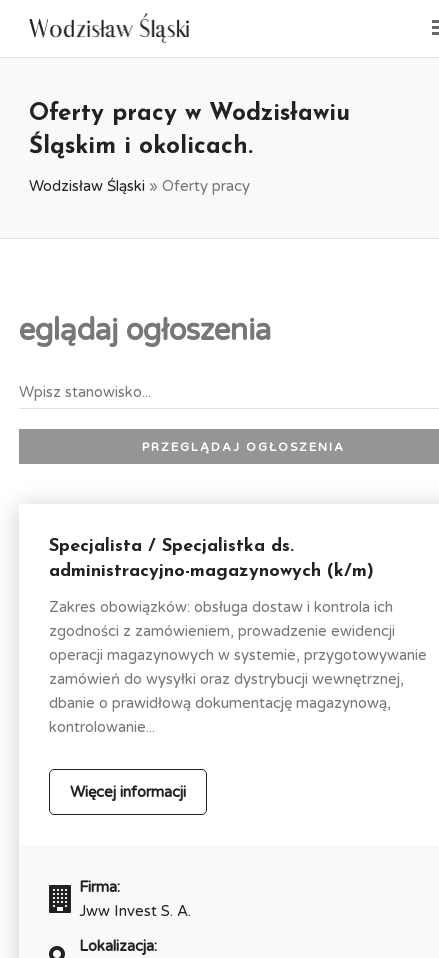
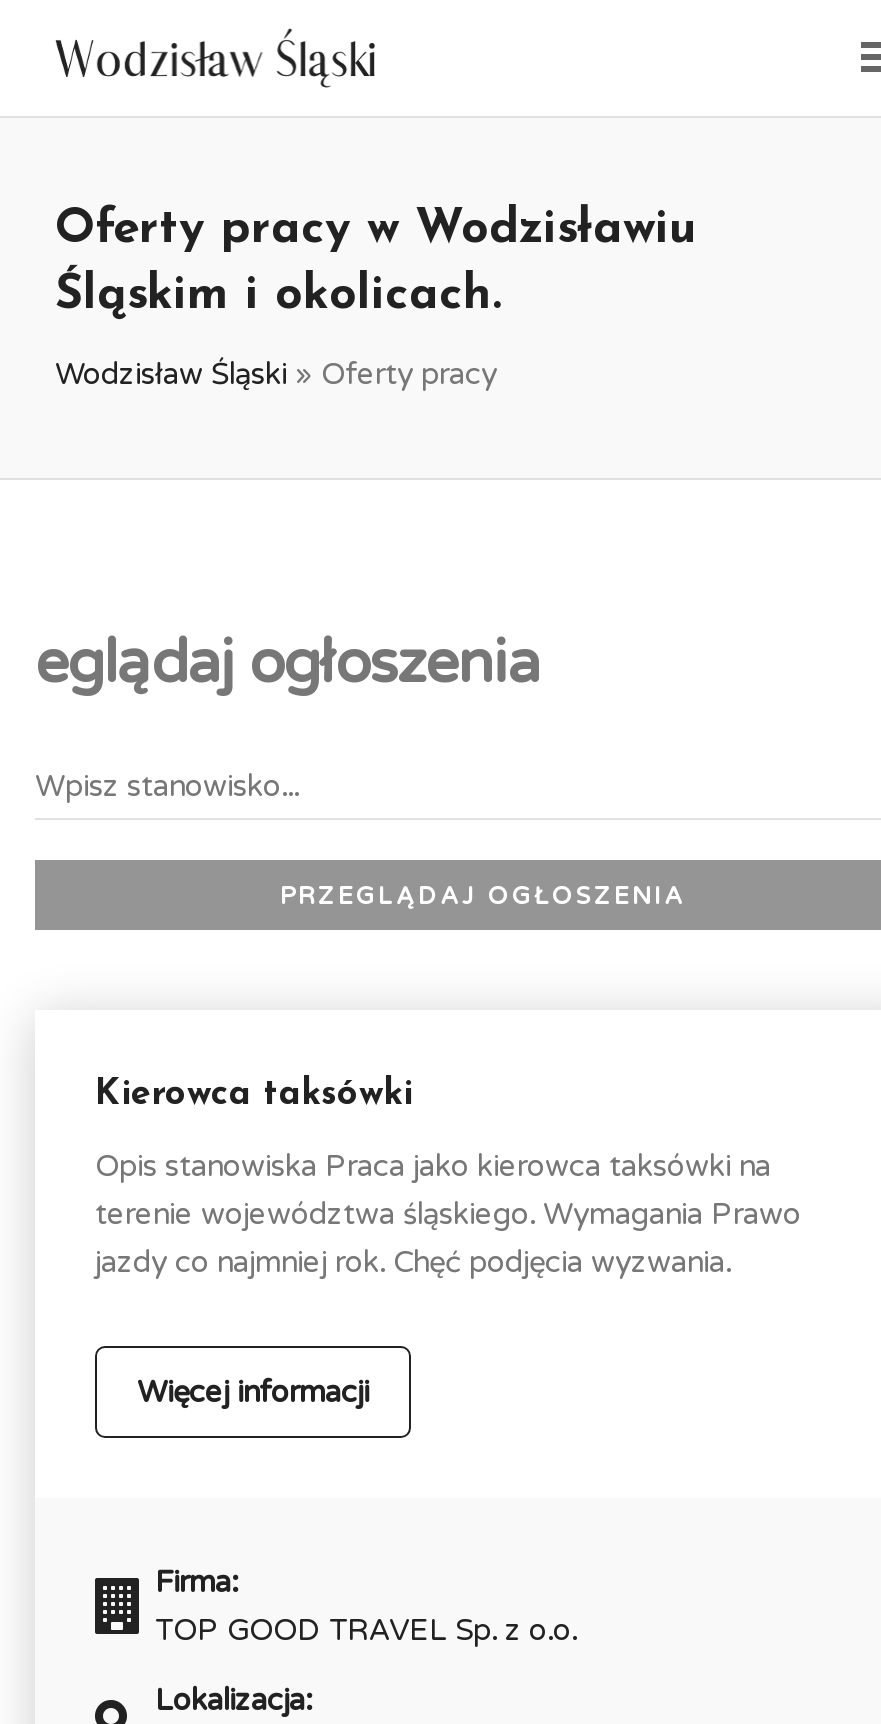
[49,537,374,581] Specjalista / Specjalistka ds. | administracyjno-magazynowych (k/m) -> [95,1076,413,1114] Kierowca taksówki
[49,598,427,736] Zakres obowiązków: obsługa dostaw i kontrola ich | zgodności z zamówieniem, prowadzenie ewidencji | operacji magazynowych w systemie, przygotowywanie | zamówień do wysyłki oraz dystrybucji wewnętrznej, | dbanie o prawidłową dokumentację magazynową, | kontrolowanie... -> [95,1147,801,1279] Opis stanowiska Praca jako kierowca taksówki na | terenie województwa śląskiego. Wymagania Prawo | jazdy co najmniej rok. Chęć podjęcia wyzwania.
[79,902,191,920] Jww Invest S. A. -> [155,1612,577,1648] TOP GOOD TRAVEL Sp. z o.o.

